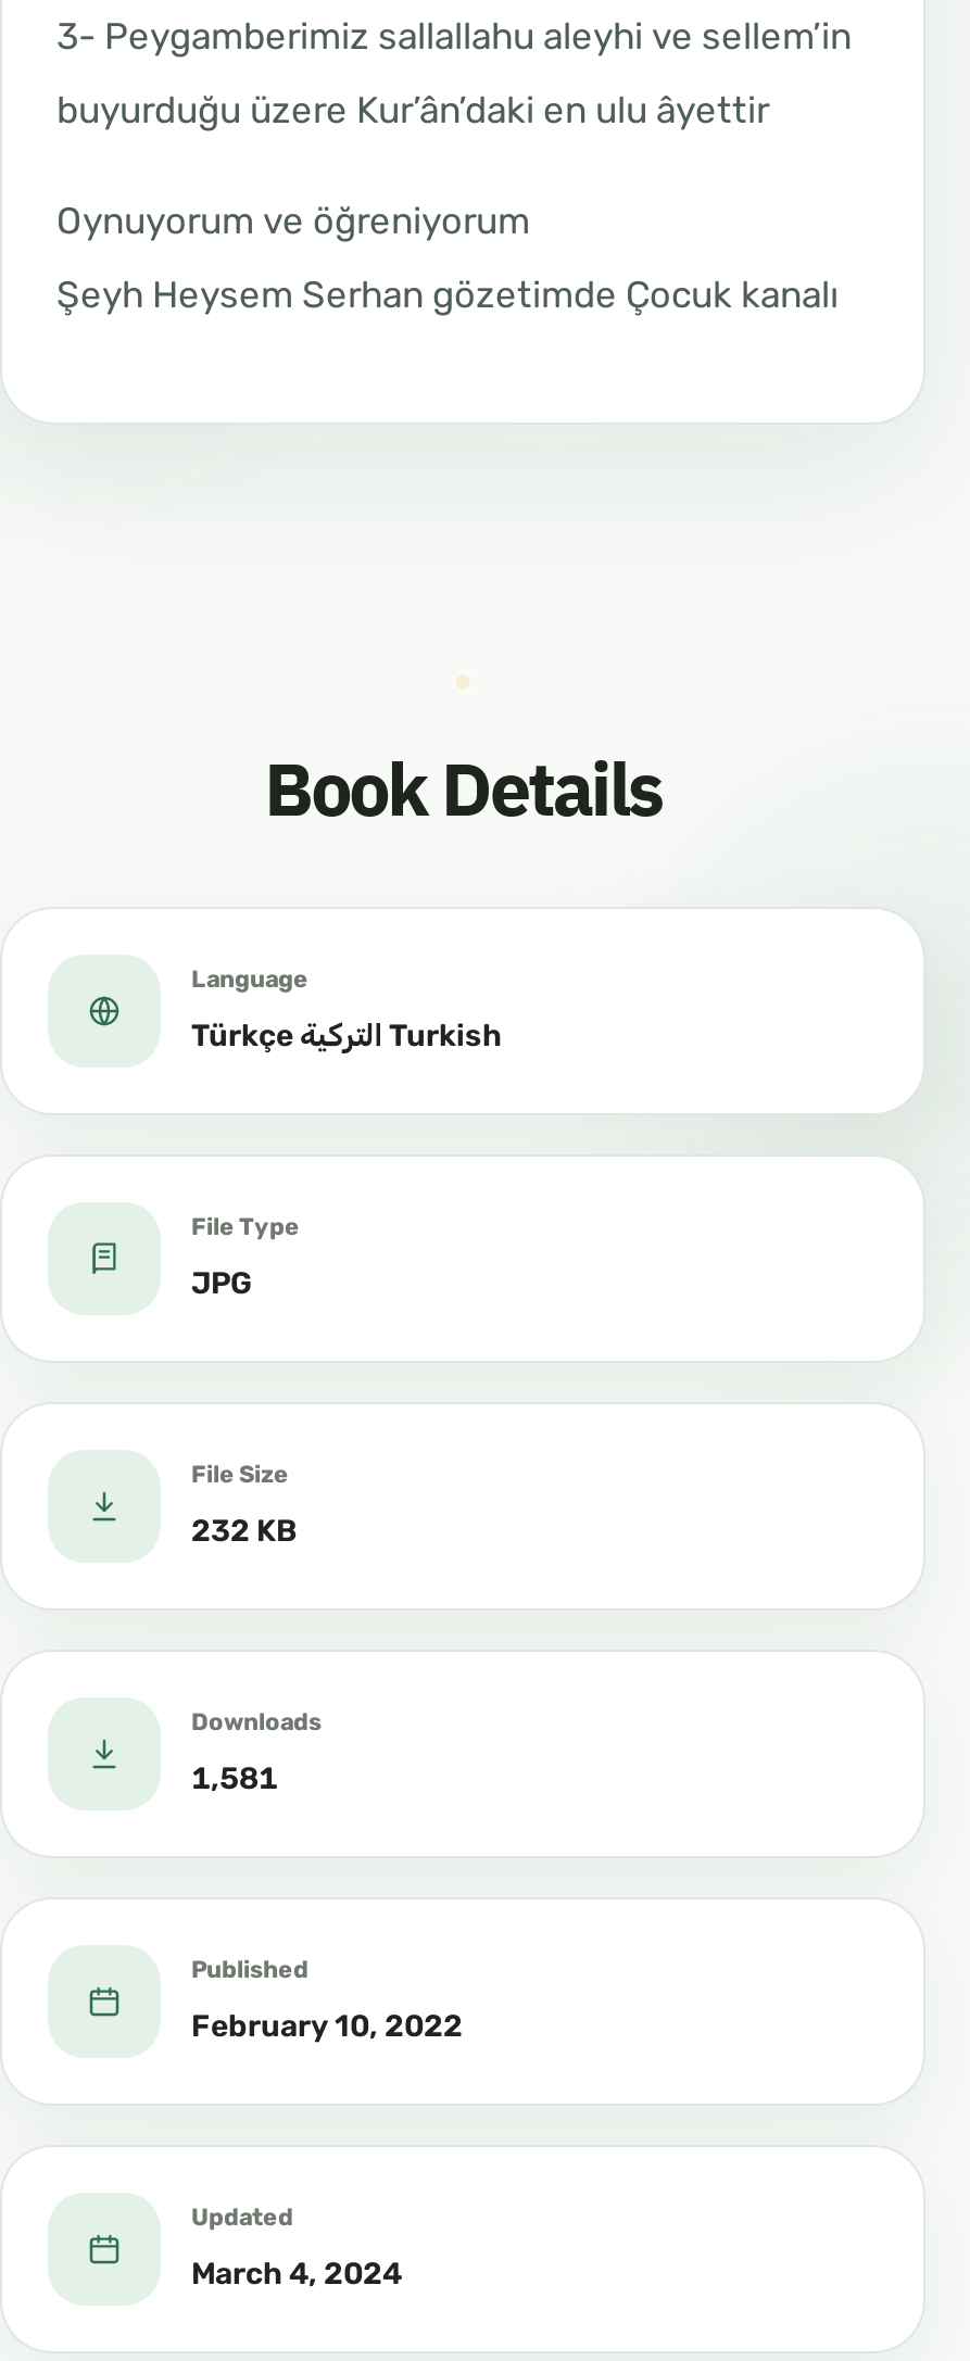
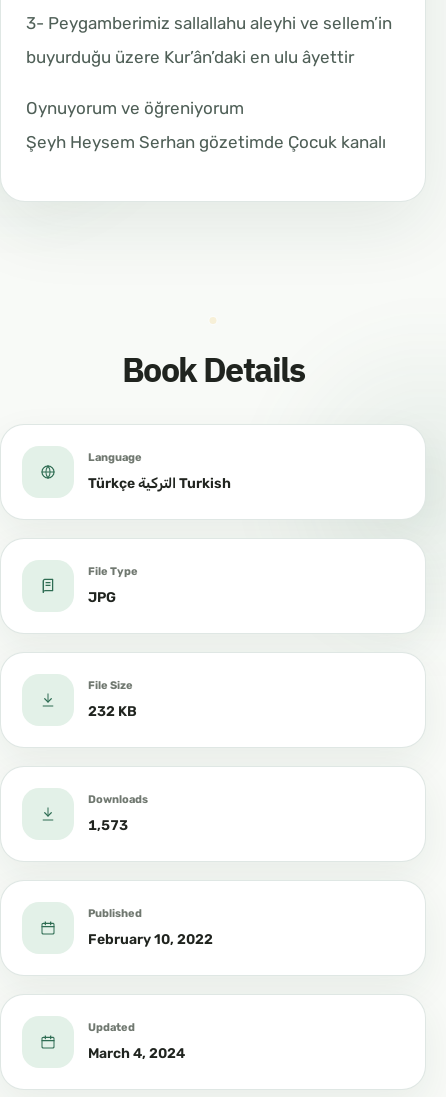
[191,1761,278,1798] 1,581 -> [88,817,128,834] 1,573

